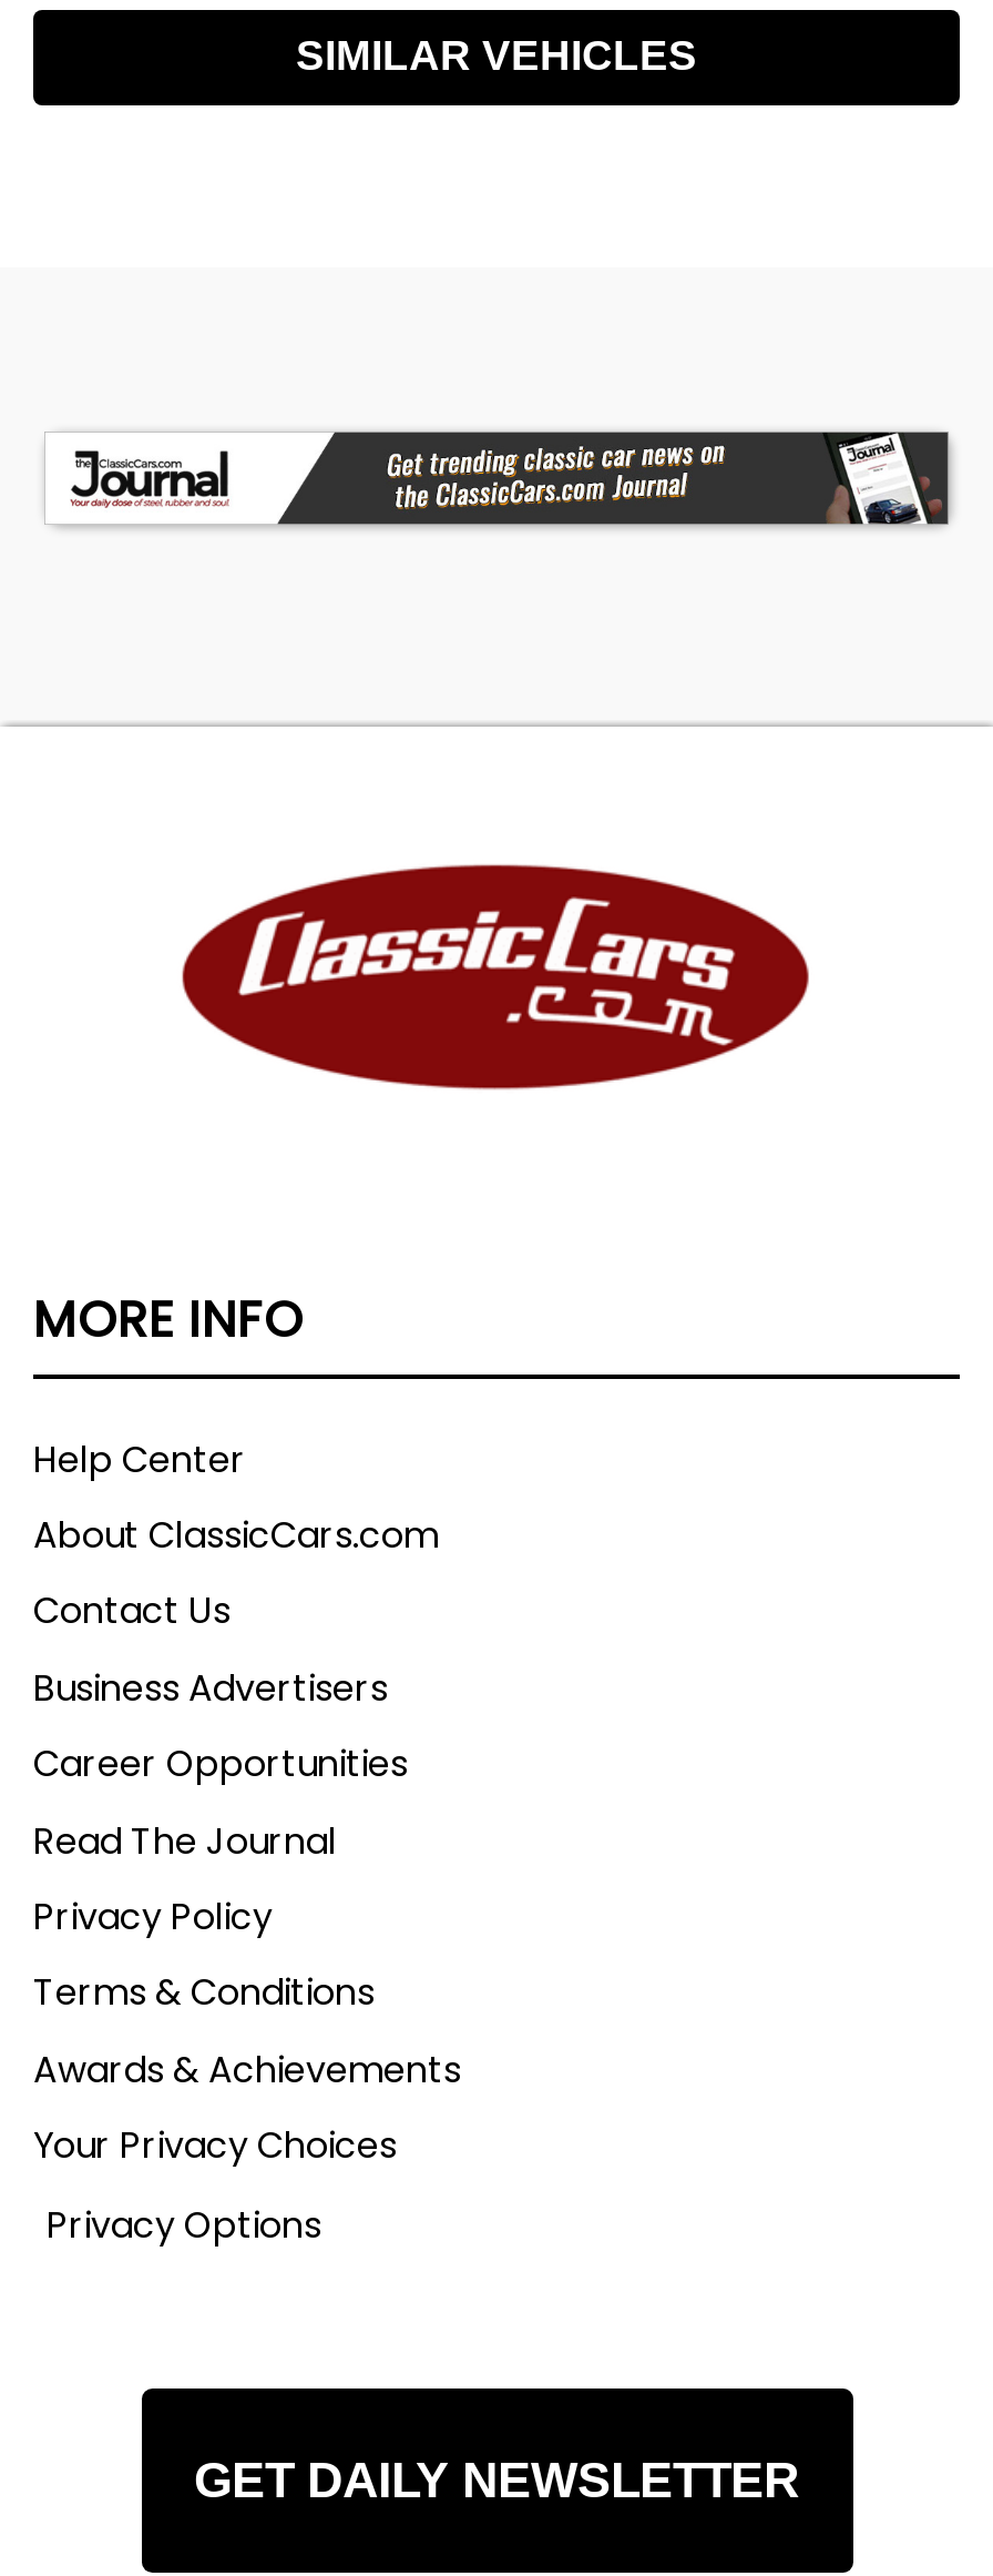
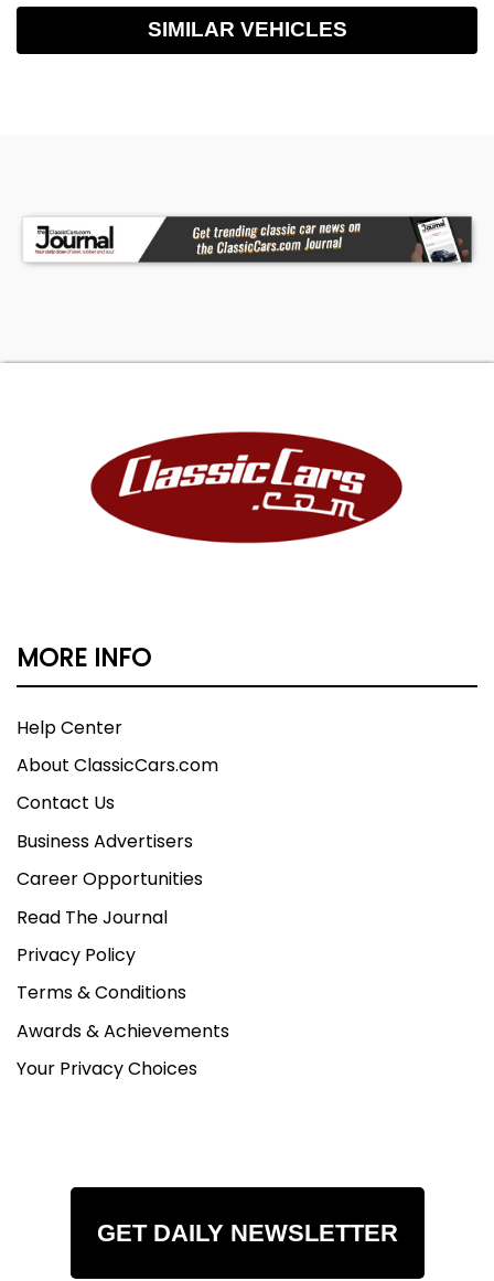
[47,2199,321,2250] Privacy Options -> none

